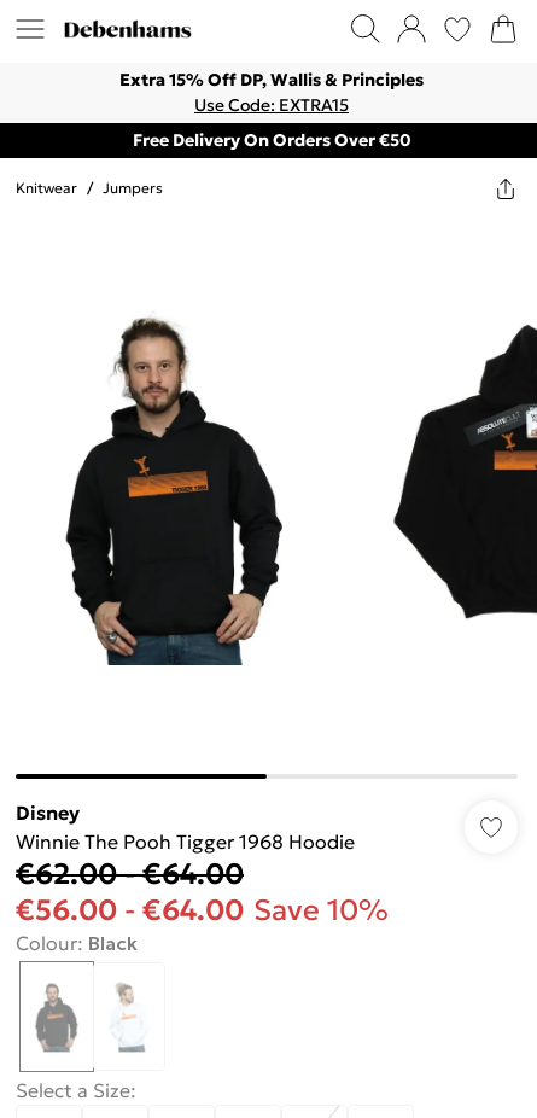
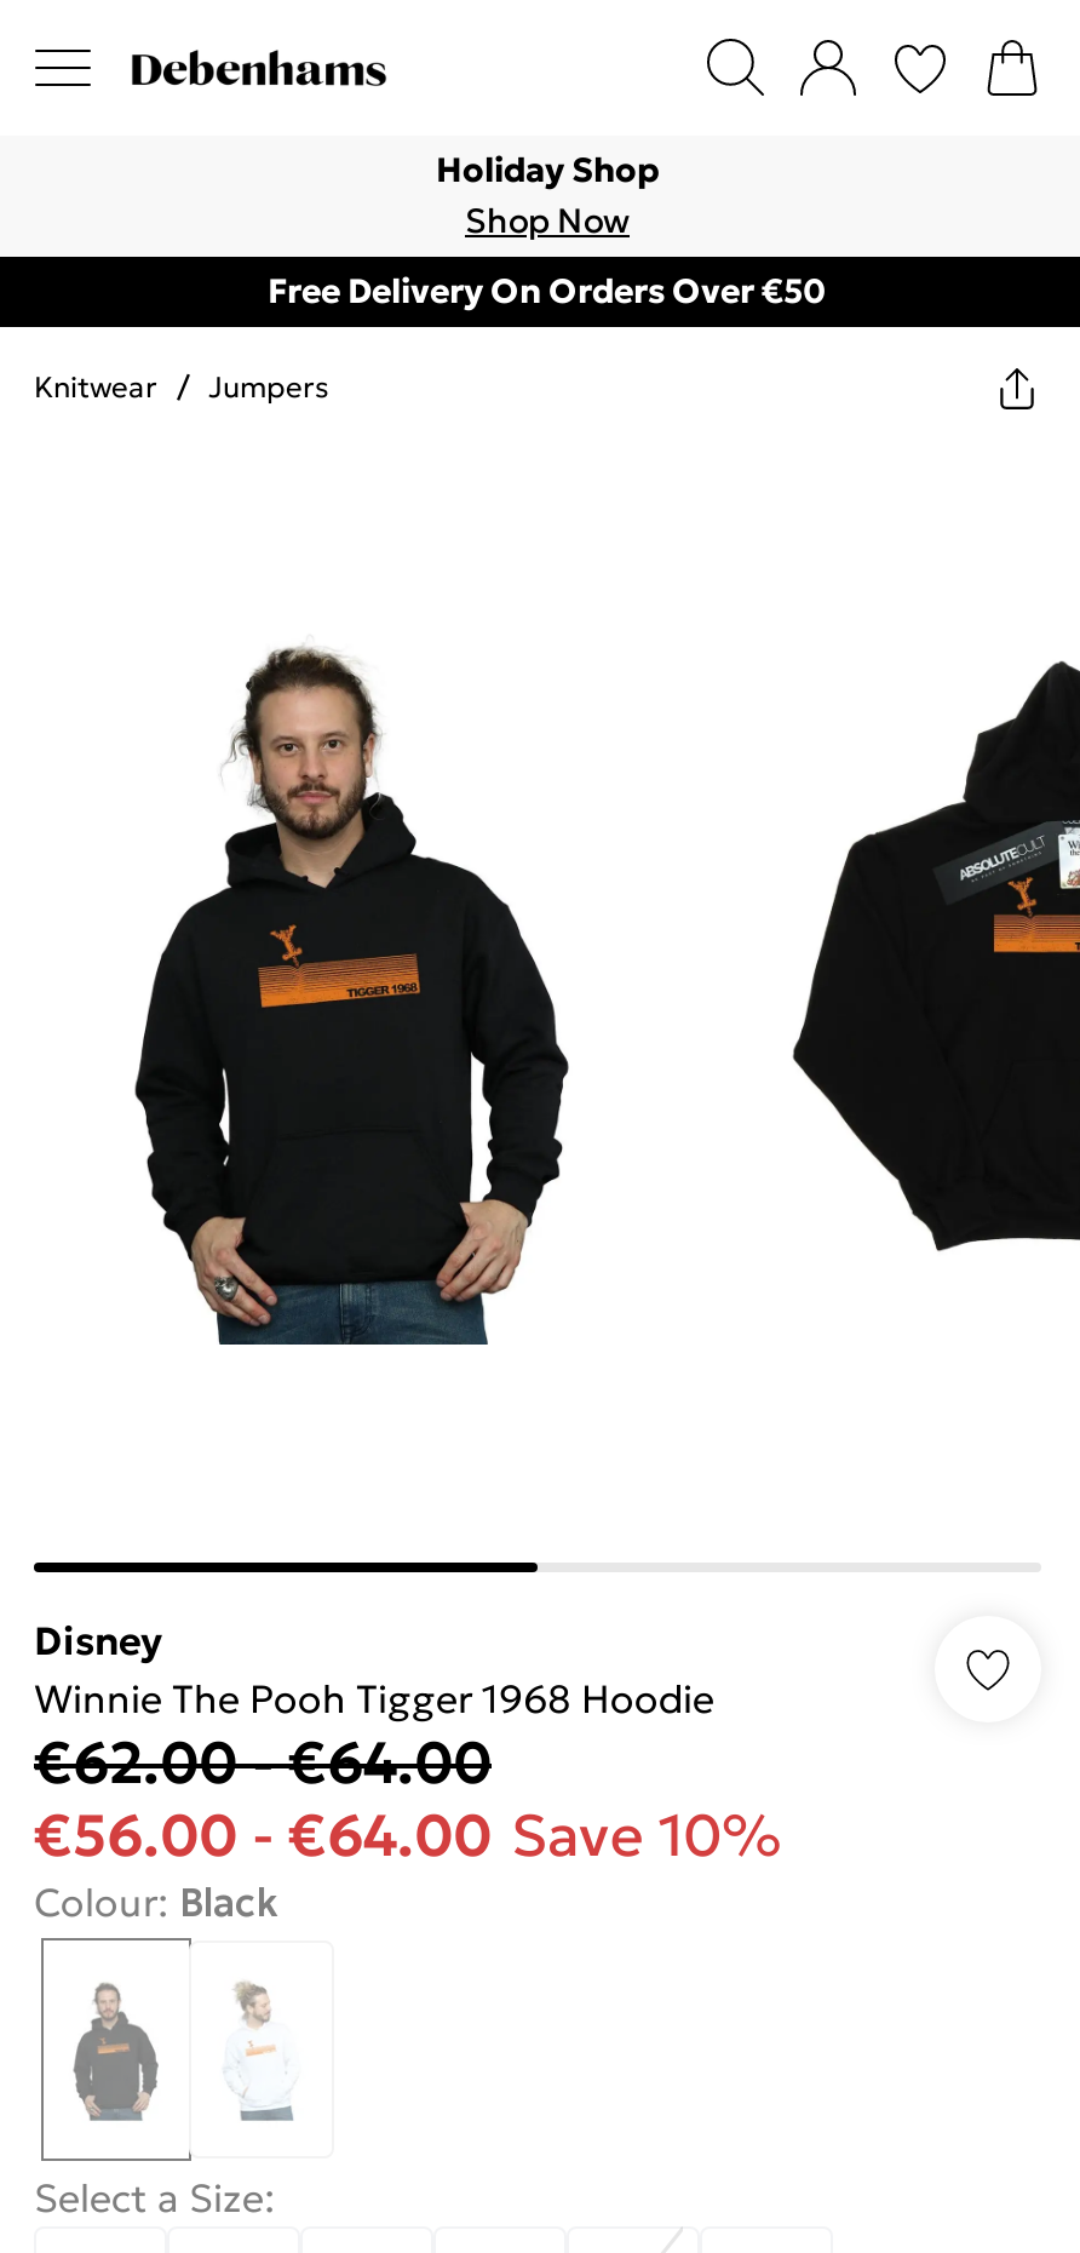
[119,69,424,116] Extra 15% Off DP, Wallis & Principles | Use Code: EXTRA15 -> [436,148,659,242] Holiday Shop | Shop Now

